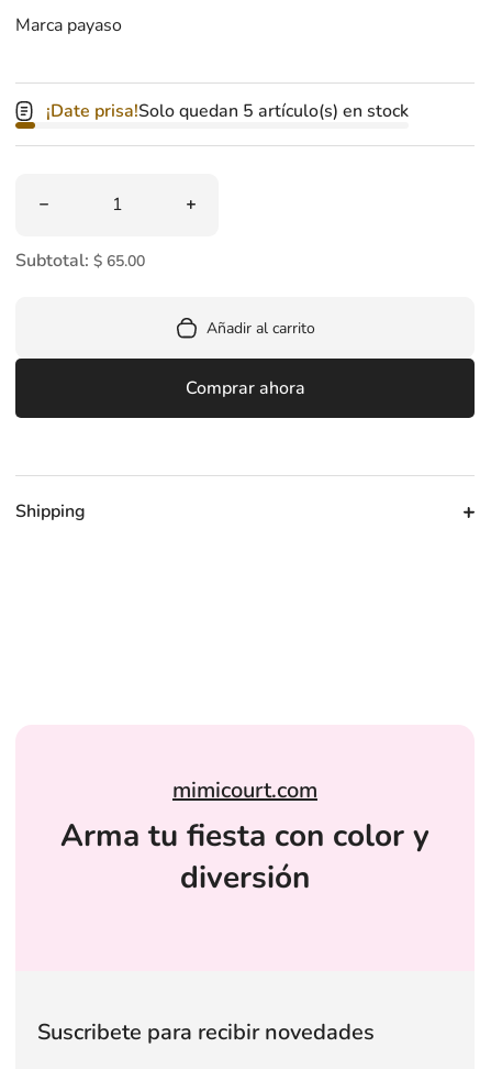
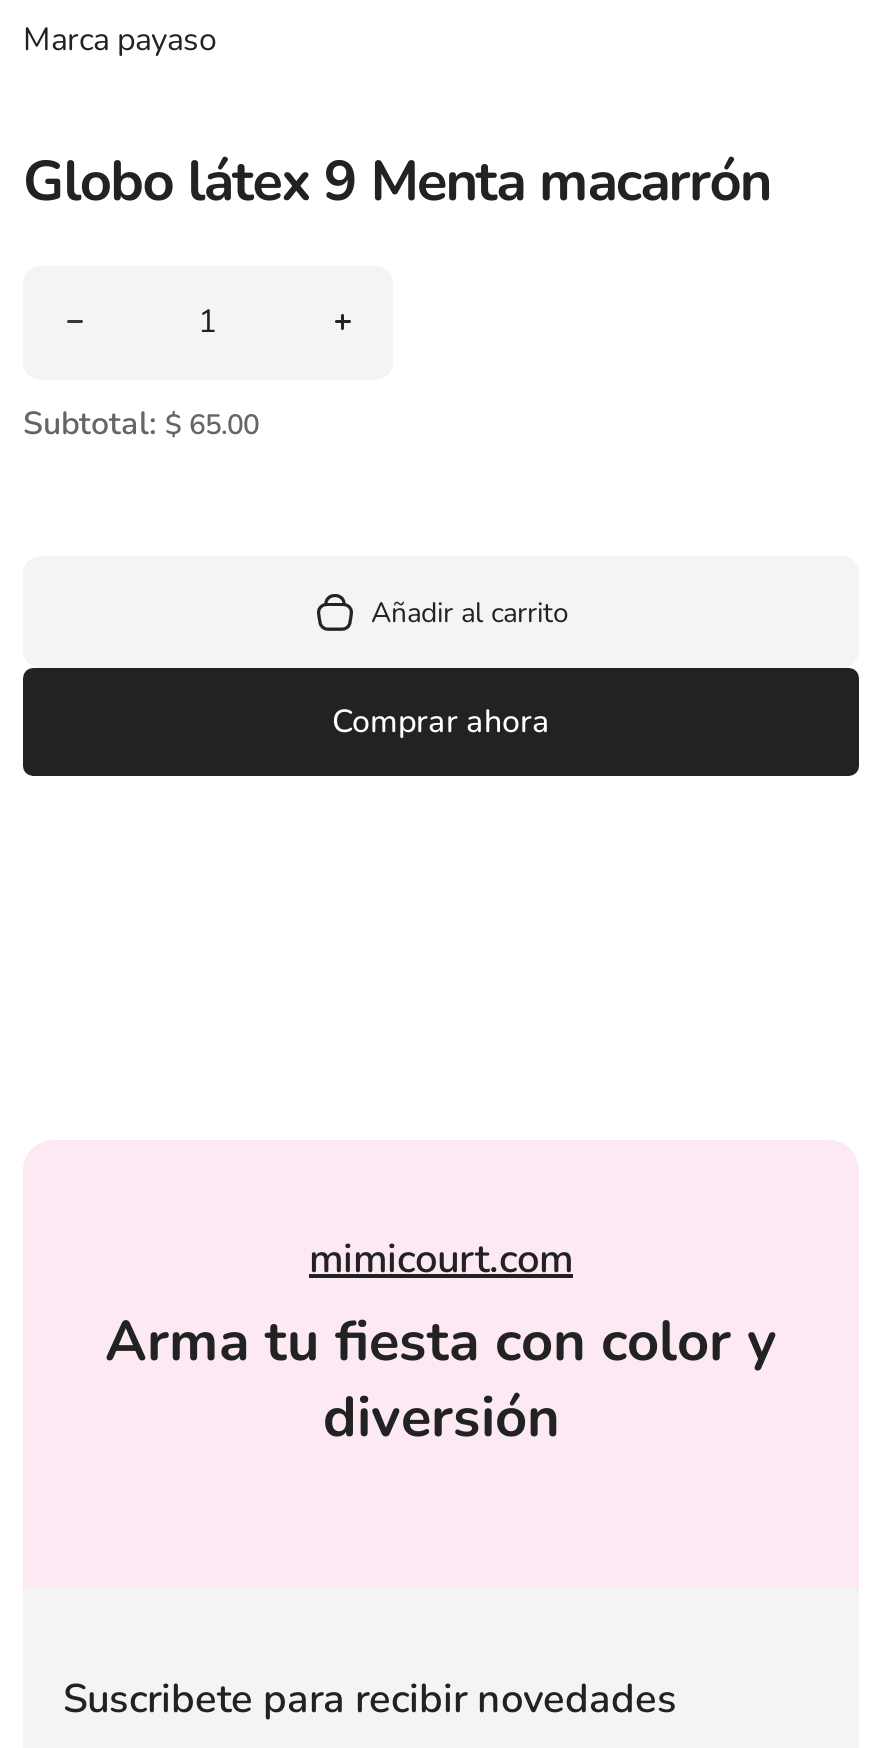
[46,99,409,123] ¡Date prisa!Solo quedan 5 artículo(s) en stock -> [23,144,770,220] Globo látex 9 Menta macarrón
[15,499,86,524] Shipping -> none

